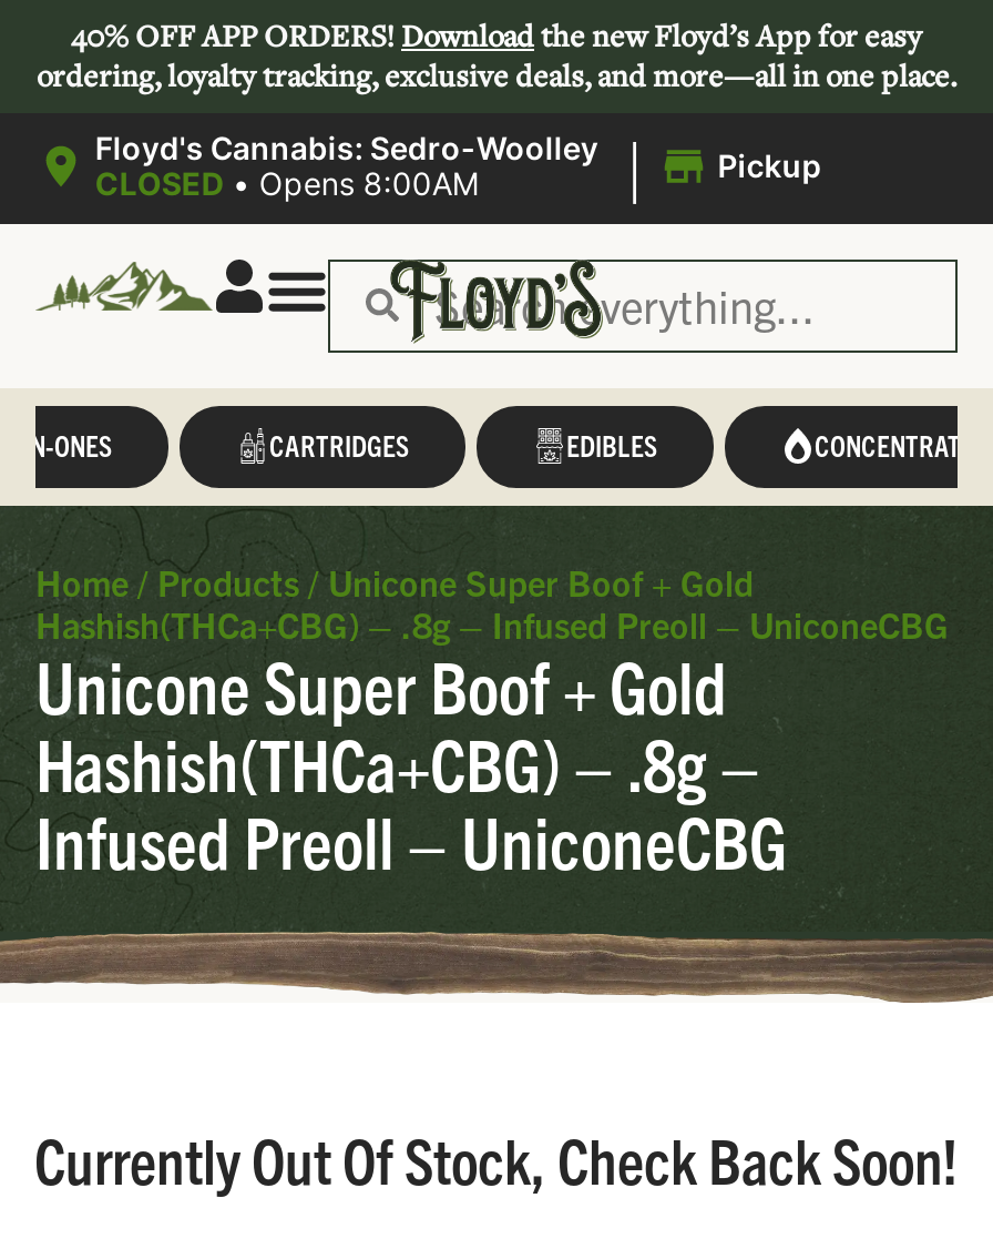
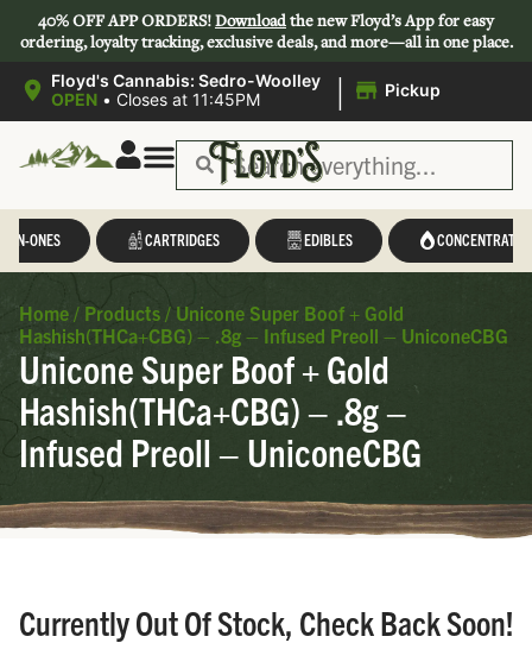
[95,164,478,202] CLOSED • Opens 8:00AM -> [51,89,260,109] OPEN • Closes at 11:45PM

